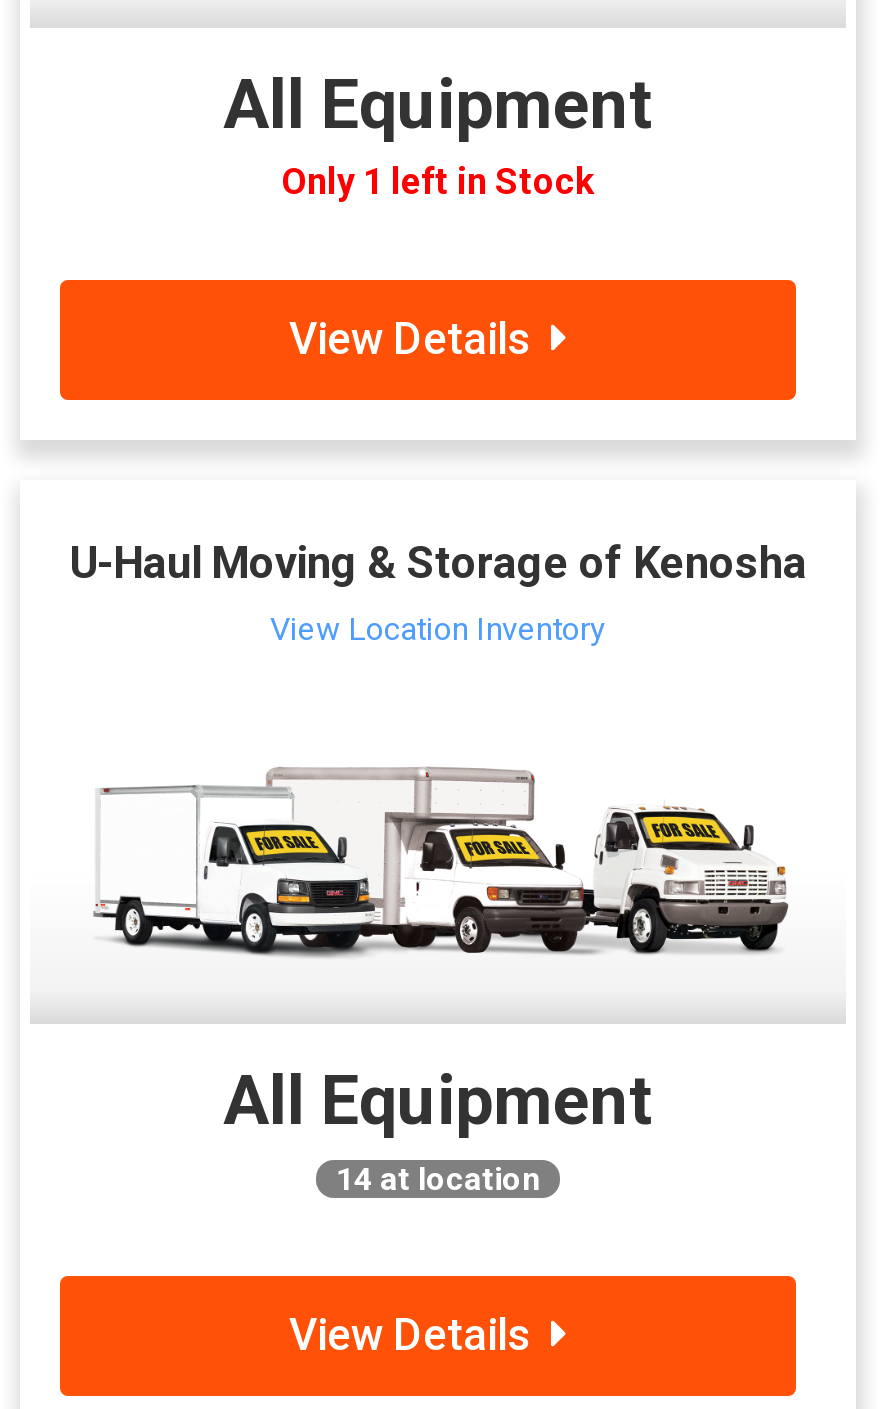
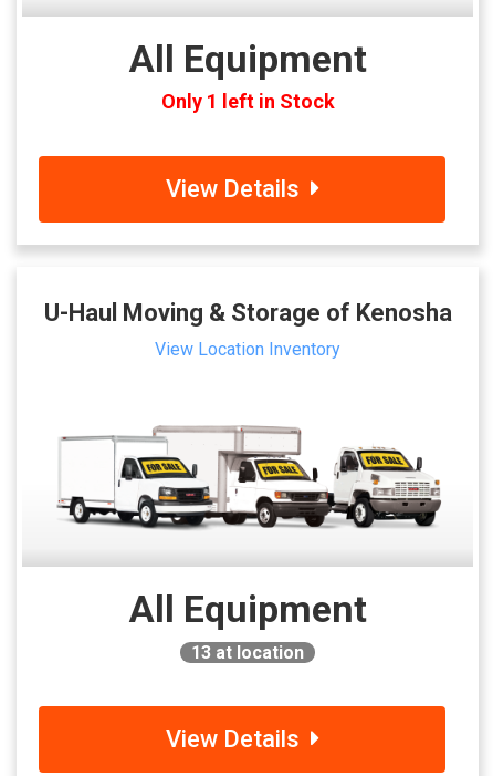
[336,1159,540,1197] 14at location -> [191,642,304,663] 13at location

